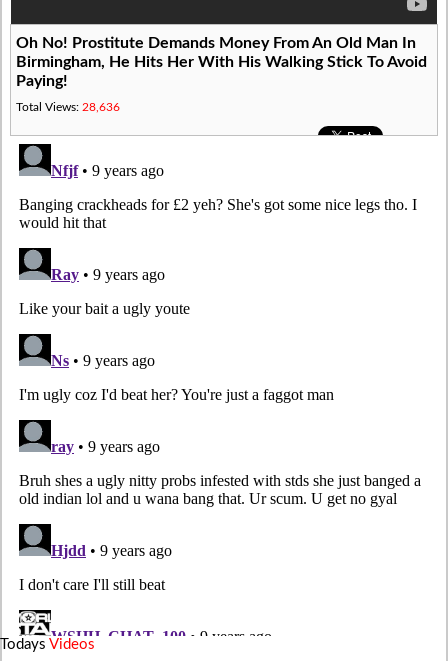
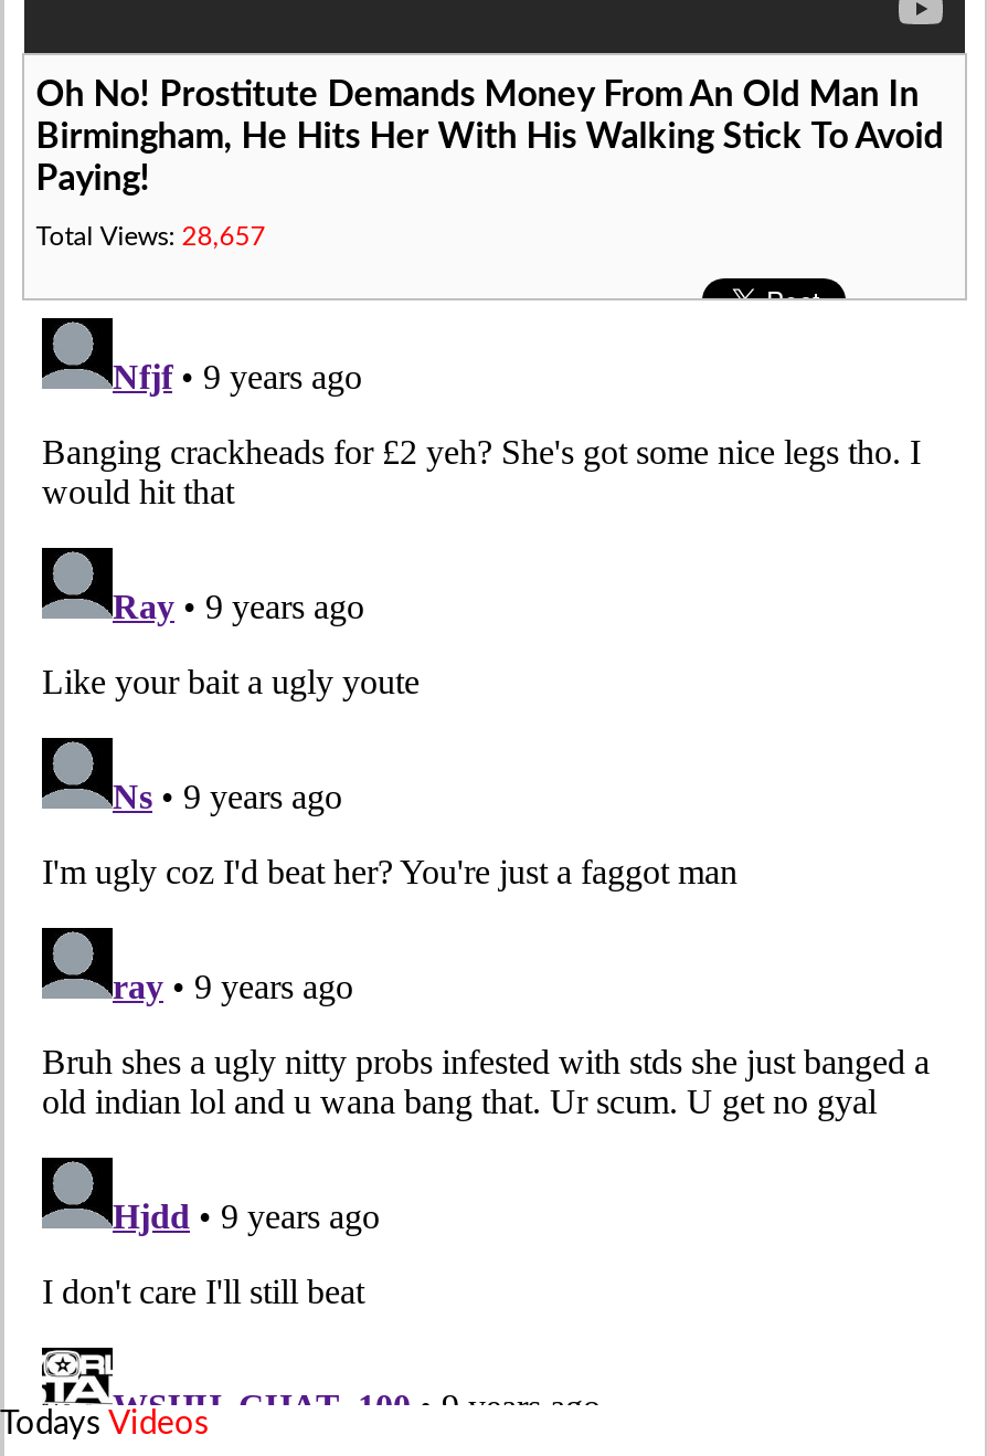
[16,101,120,113] Total Views: 28,636 -> [36,222,265,249] Total Views: 28,657

